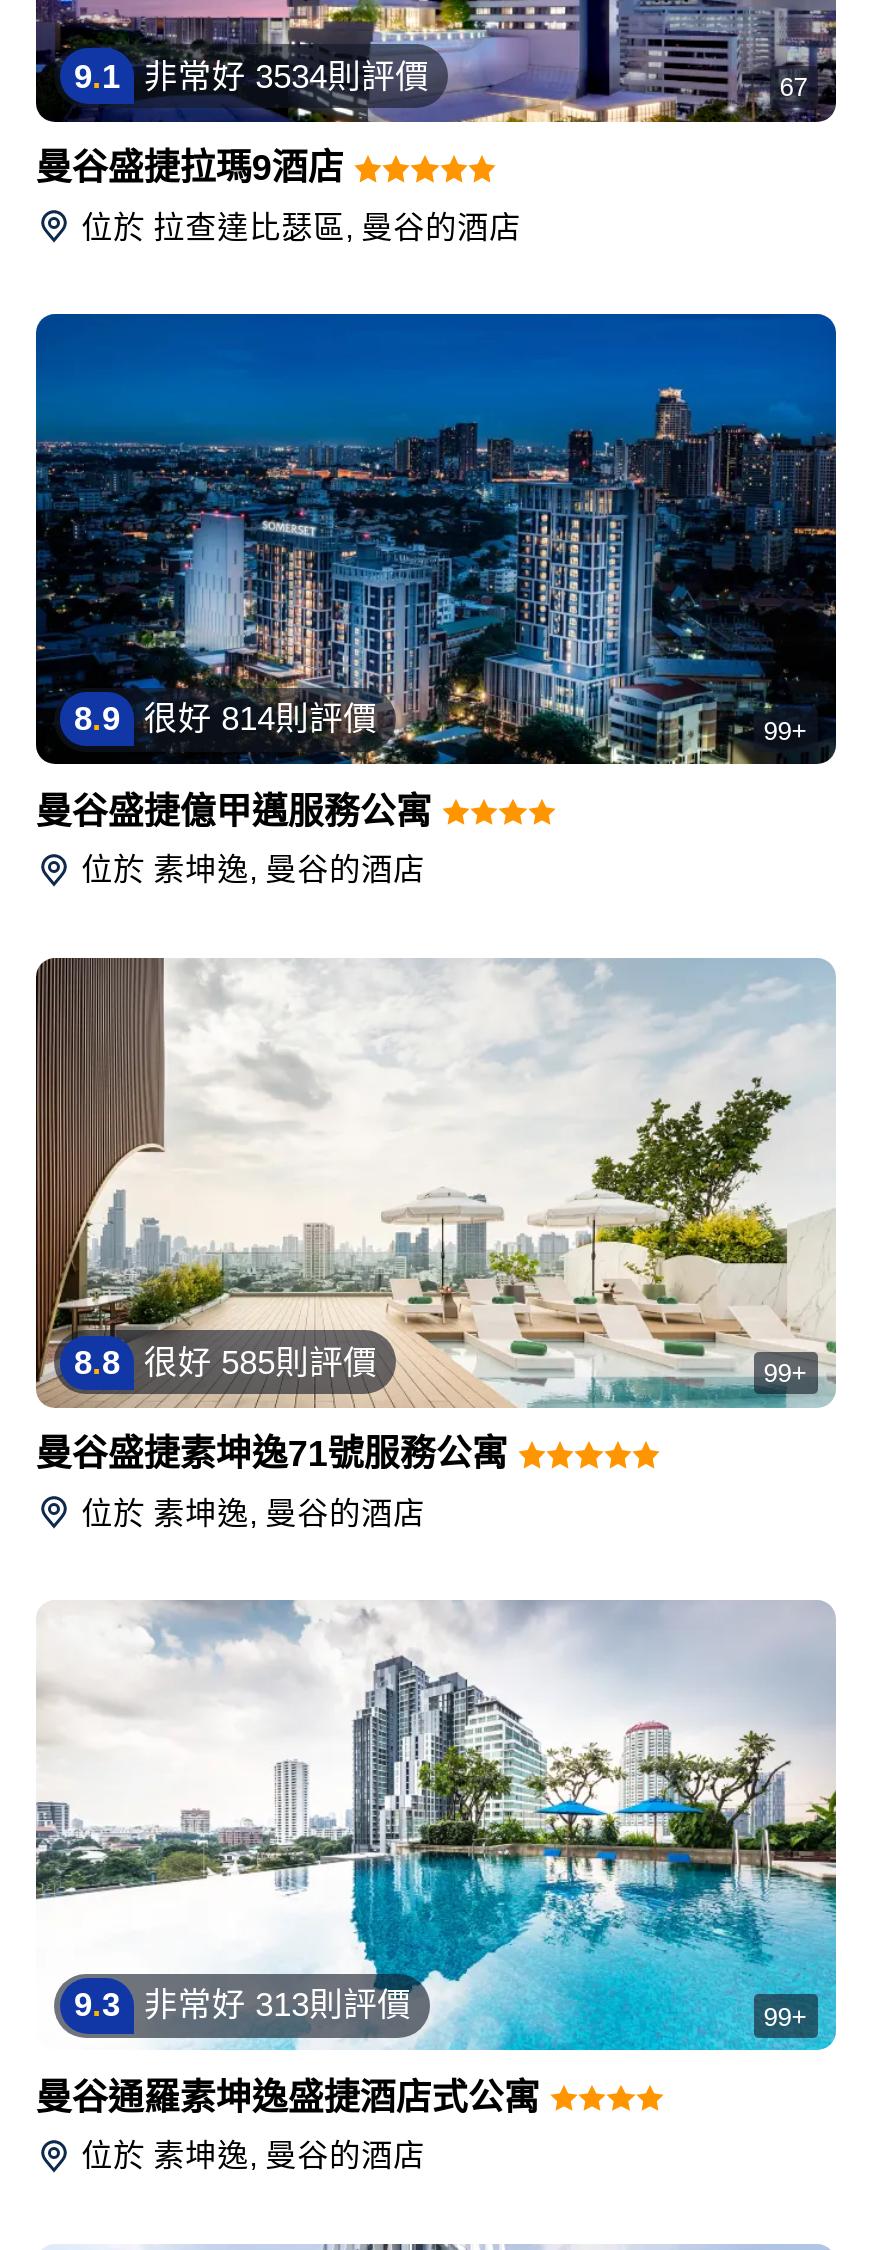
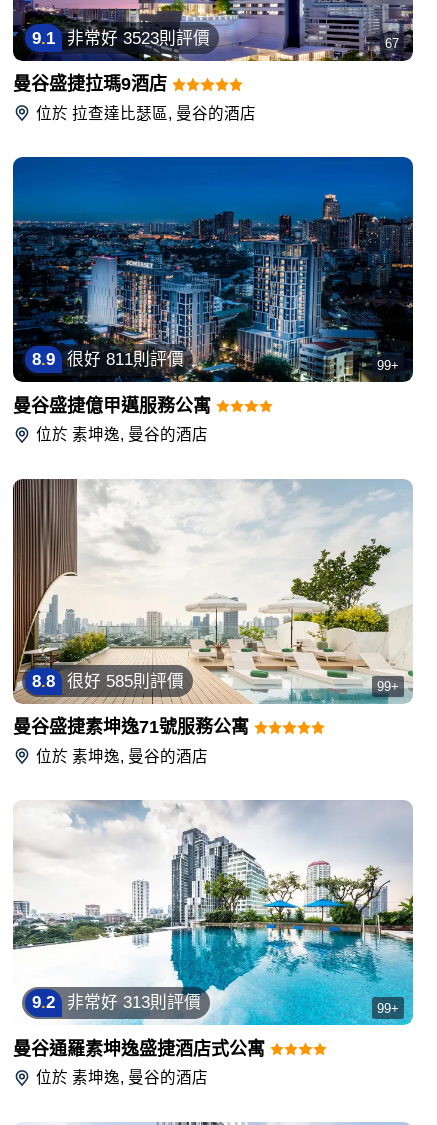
[144,57,429,95] 非常好 3534則評價 -> [67,29,210,48] 非常好 3523則評價
[74,700,377,738] 8.9 很好 814則評價 -> [32,350,184,369] 8.9 很好 811則評價
[74,1987,411,2025] 9.3 非常好 313則評價 -> [32,993,201,1012] 9.2 非常好 313則評價

